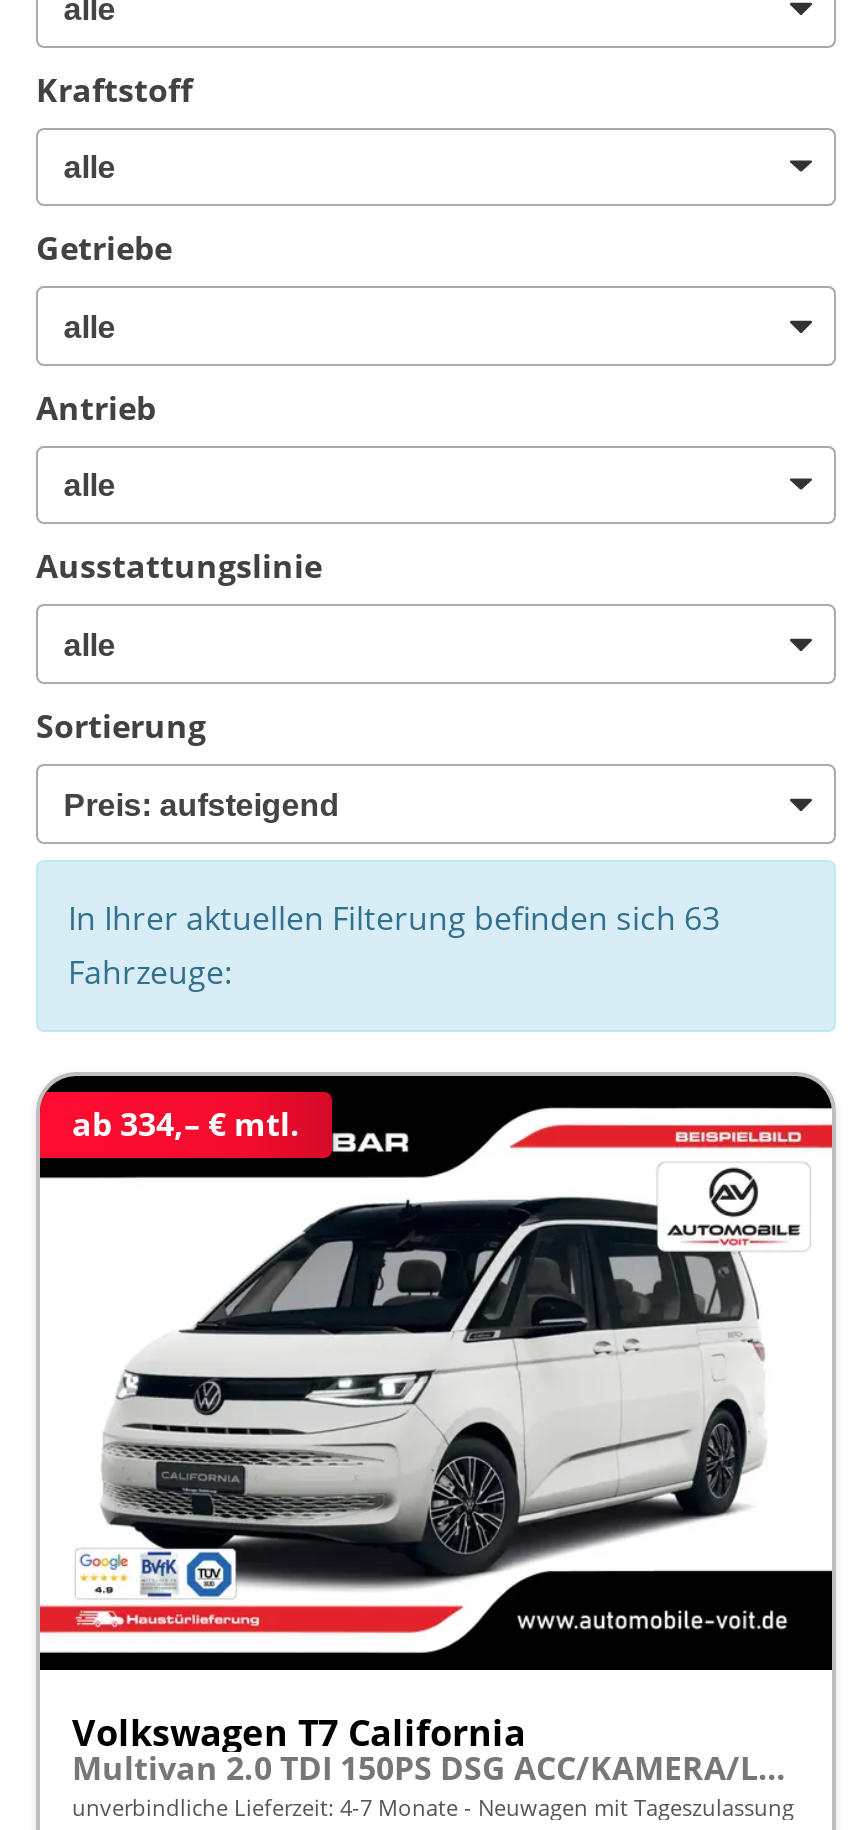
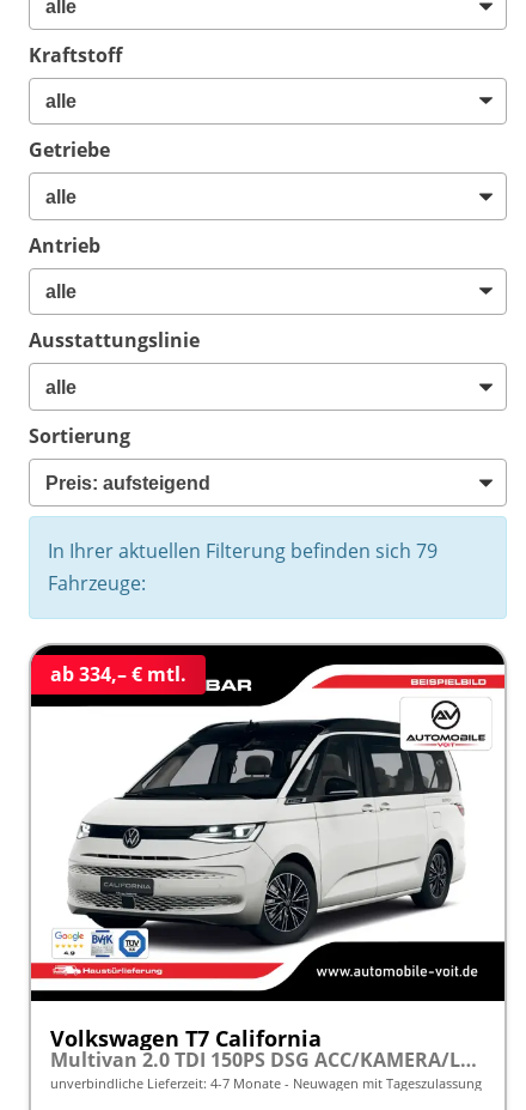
[68,895,720,939] In Ihrer aktuellen Filterung befinden sich 63 -> [48,537,438,564] In Ihrer aktuellen Filterung befinden sich 79

